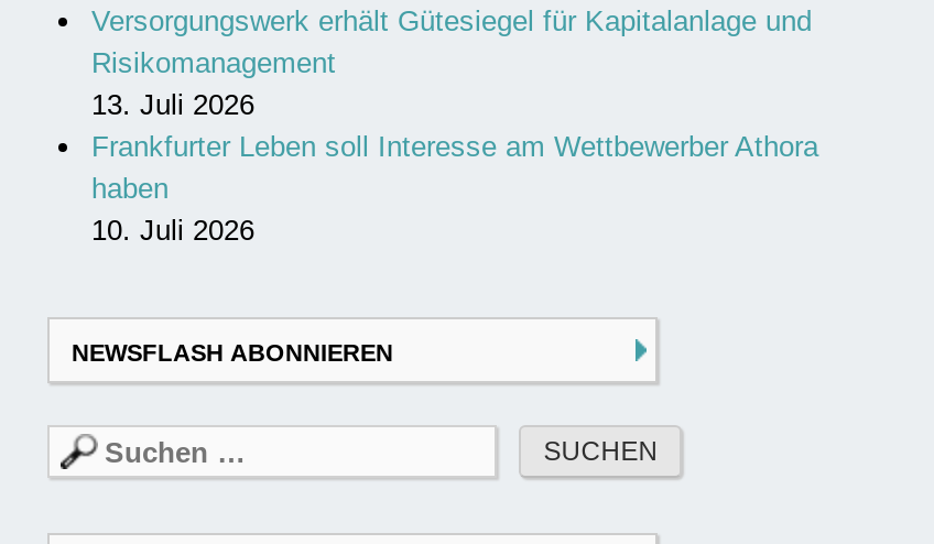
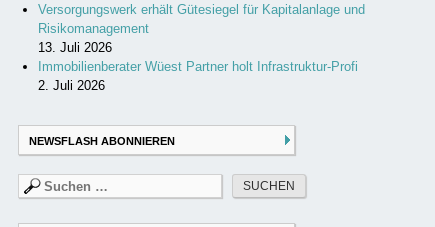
[91,131,818,248] Frankfurter Leben soll Interesse am Wettbewerber Athora | haben | 10. Juli 2026 -> [38,59,358,93] Immobilienberater Wüest Partner holt Infrastruktur-Profi | 2. Juli 2026

